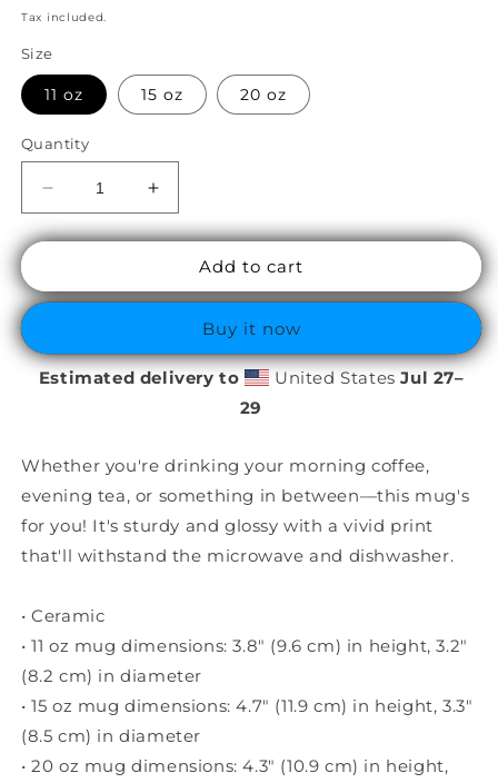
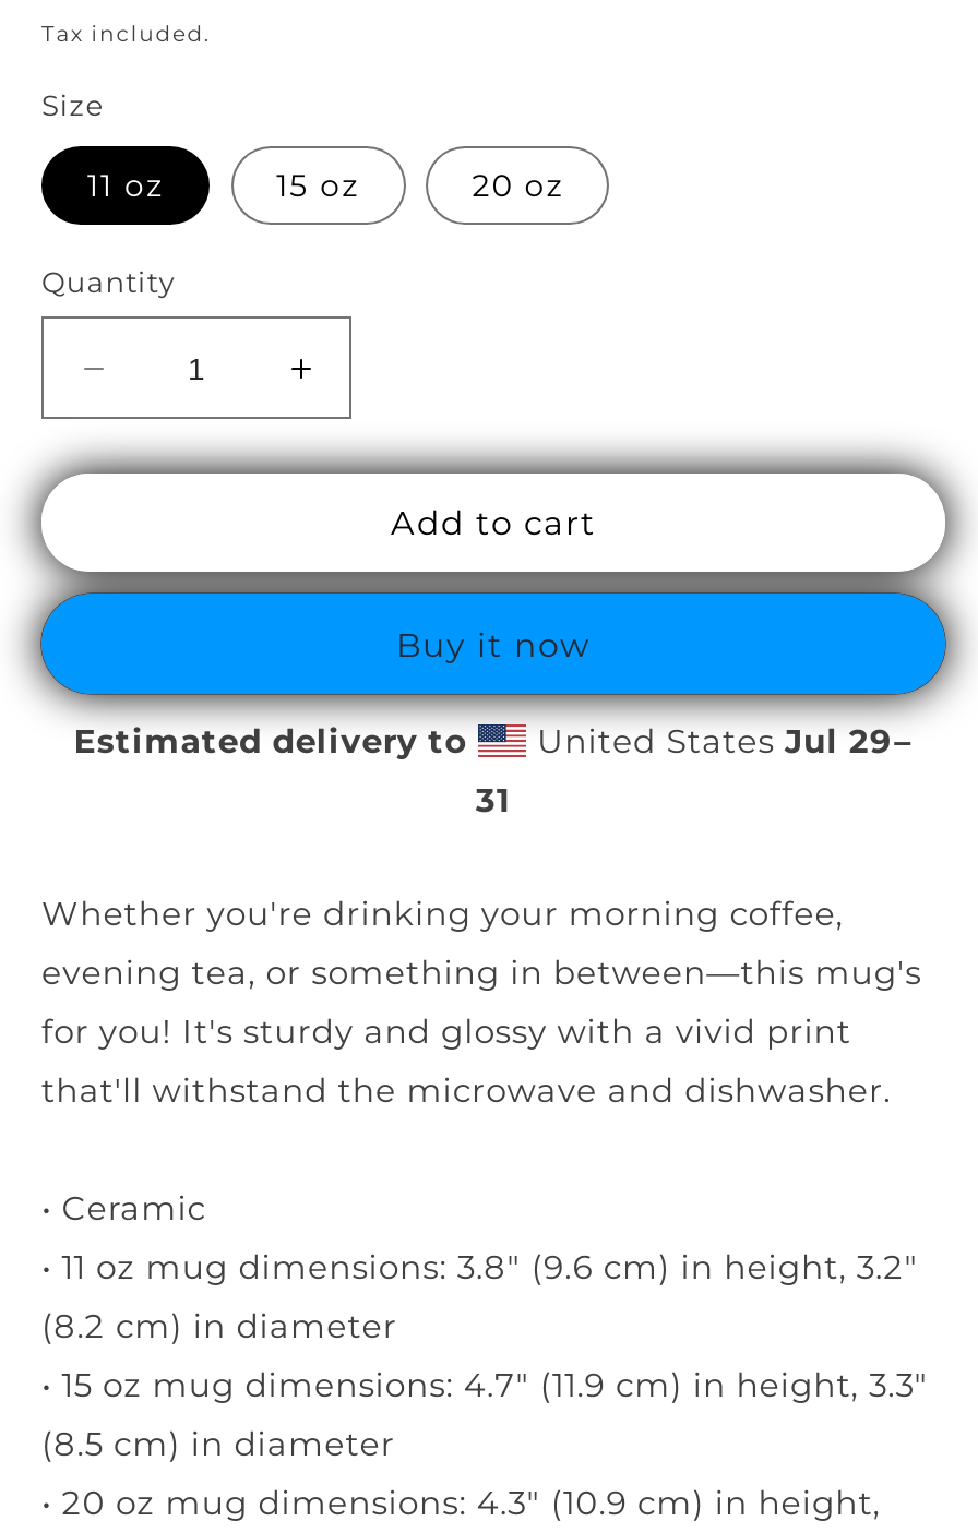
[270,367,464,388] United States Jul 27– -> [527,720,913,762] United States Jul 29–
[240,397,262,418] 29 -> [476,779,511,821] 31

